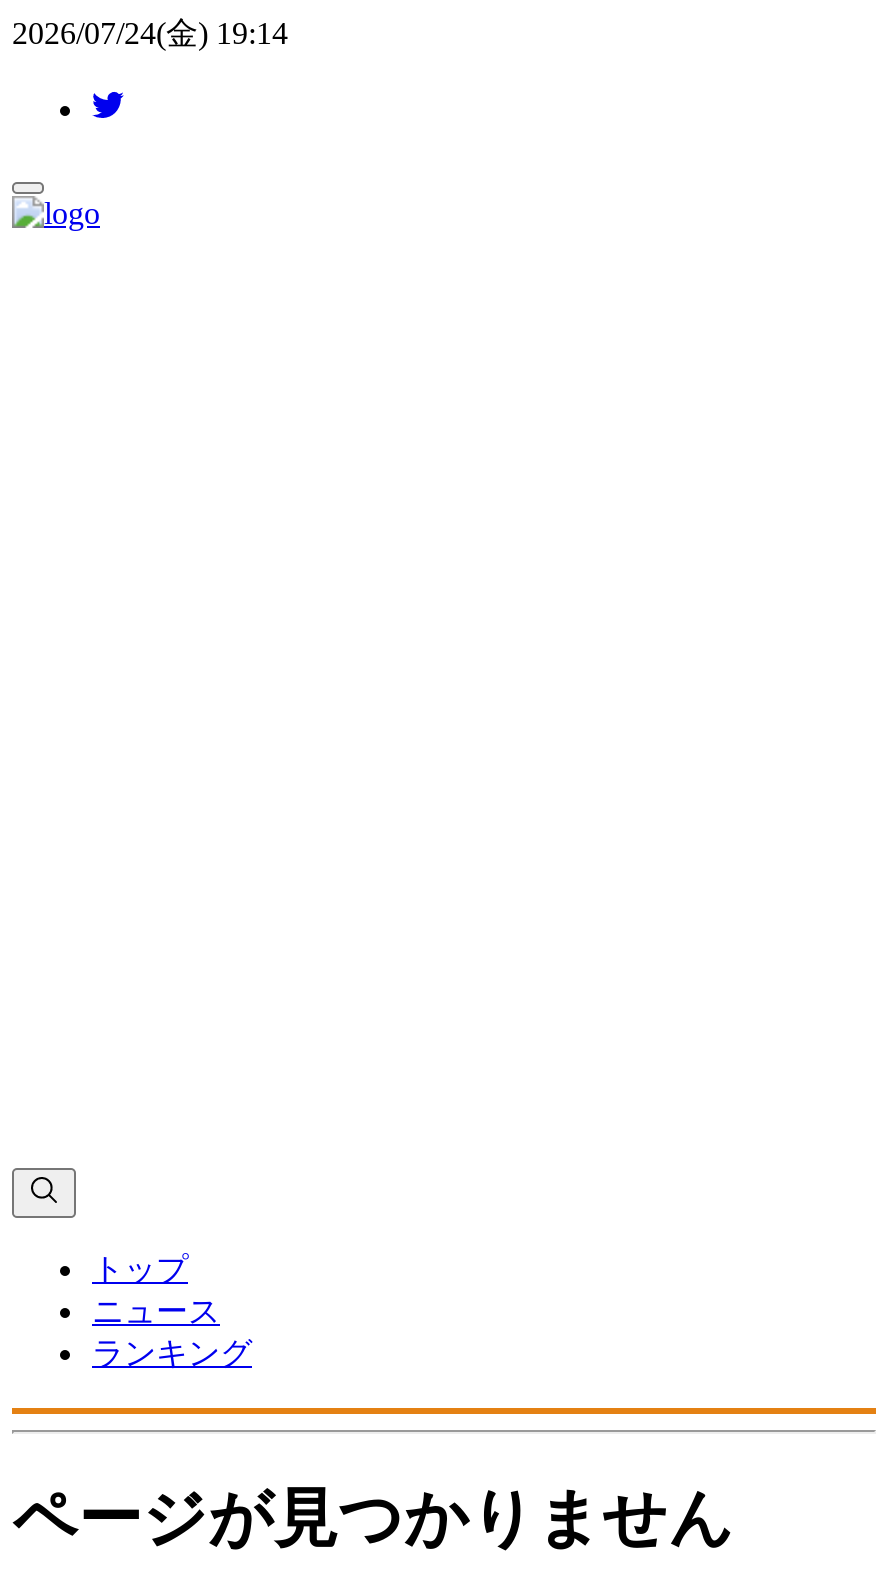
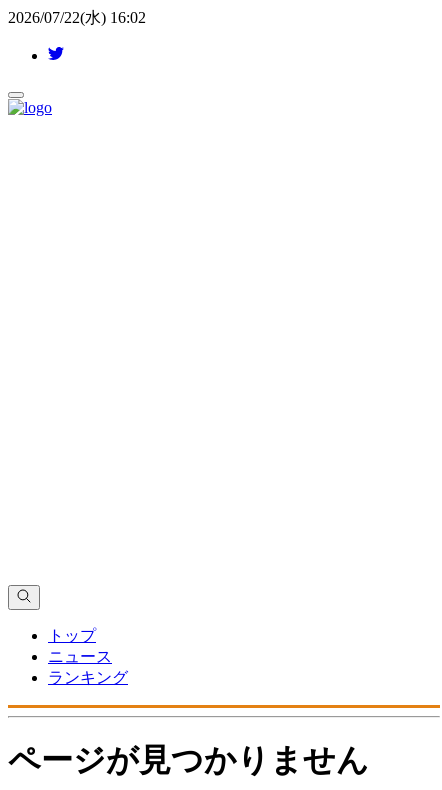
[12,16,288,50] 2026/07/24(金) 19:14 -> [8,9,146,26] 2026/07/22(水) 16:02

